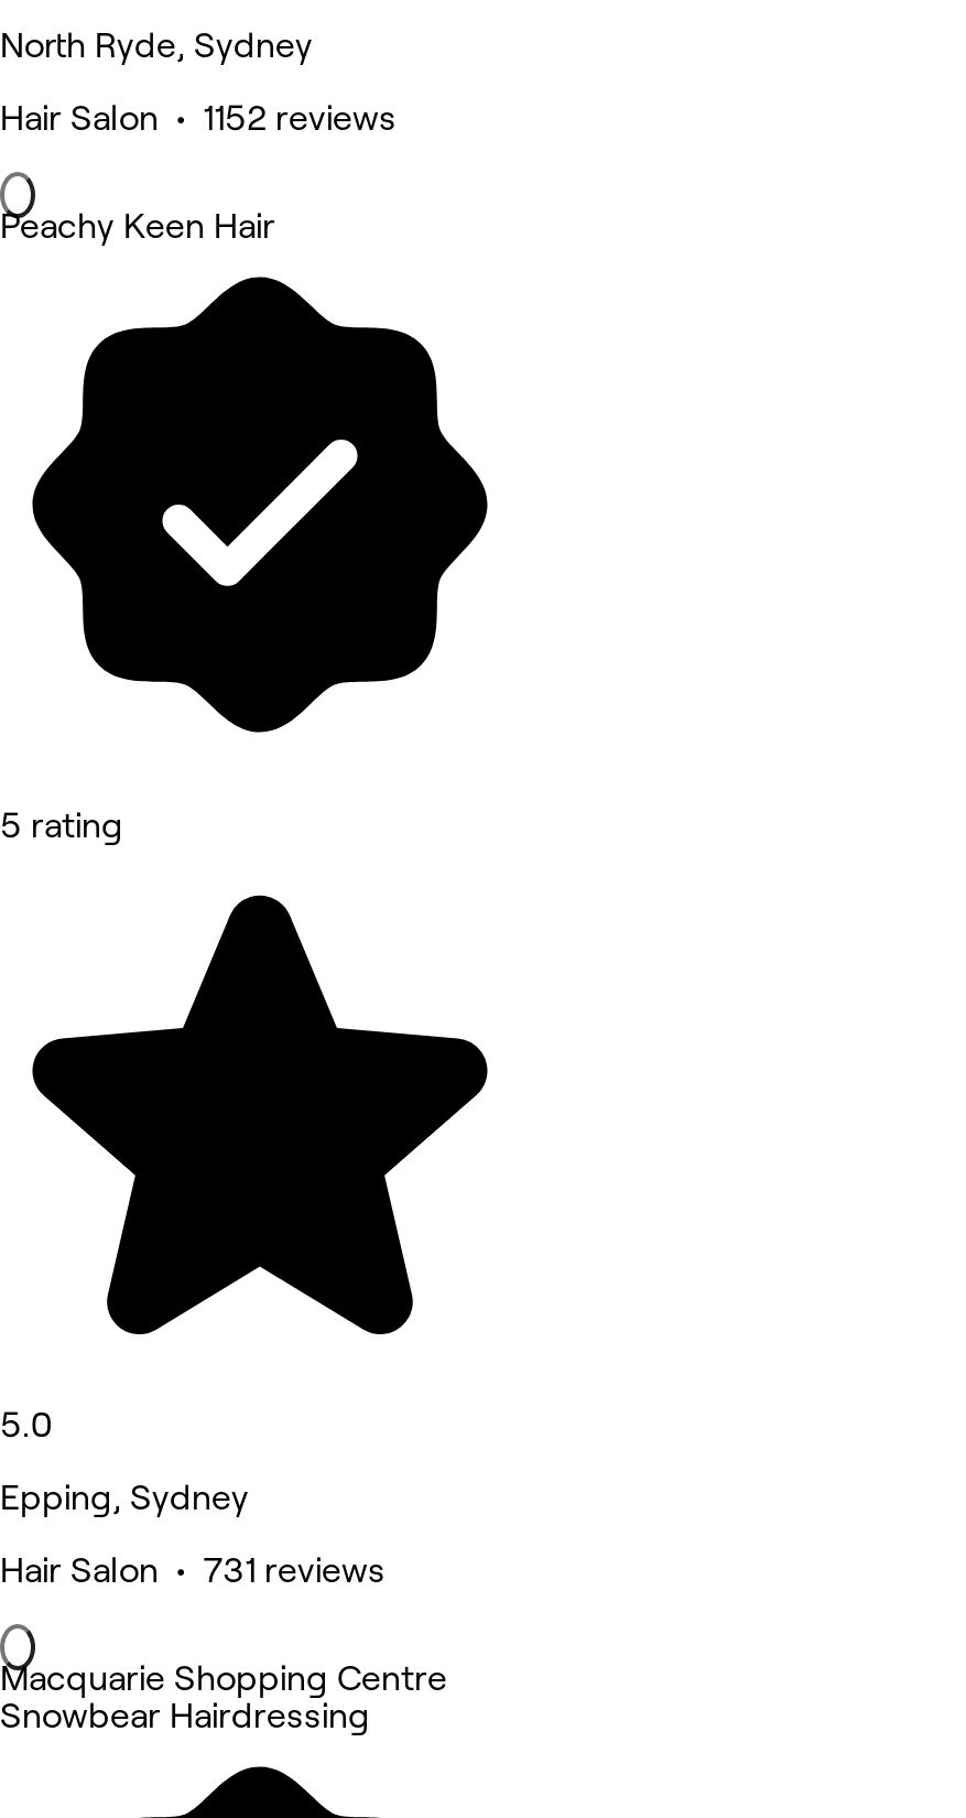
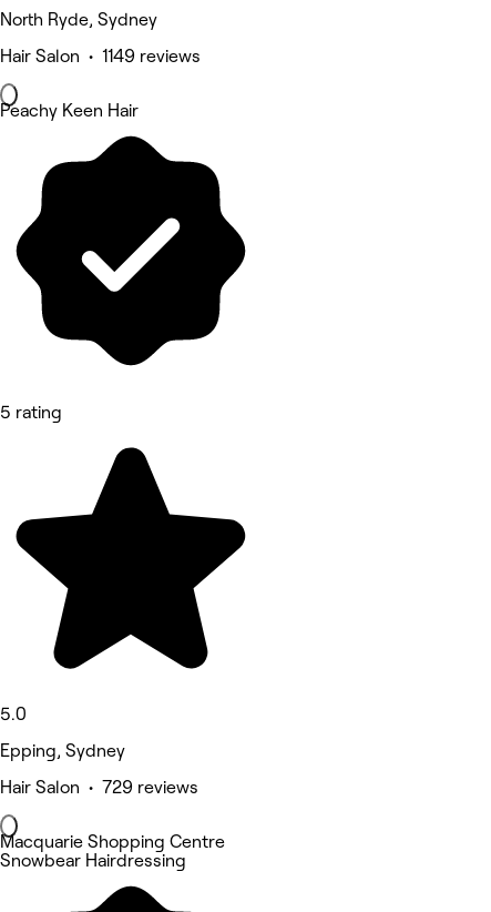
[0,99,397,137] Hair Salon • 1152 reviews -> [0,47,201,65] Hair Salon • 1149 reviews
[0,1551,386,1589] Hair Salon • 731 reviews -> [0,778,198,797] Hair Salon • 729 reviews

